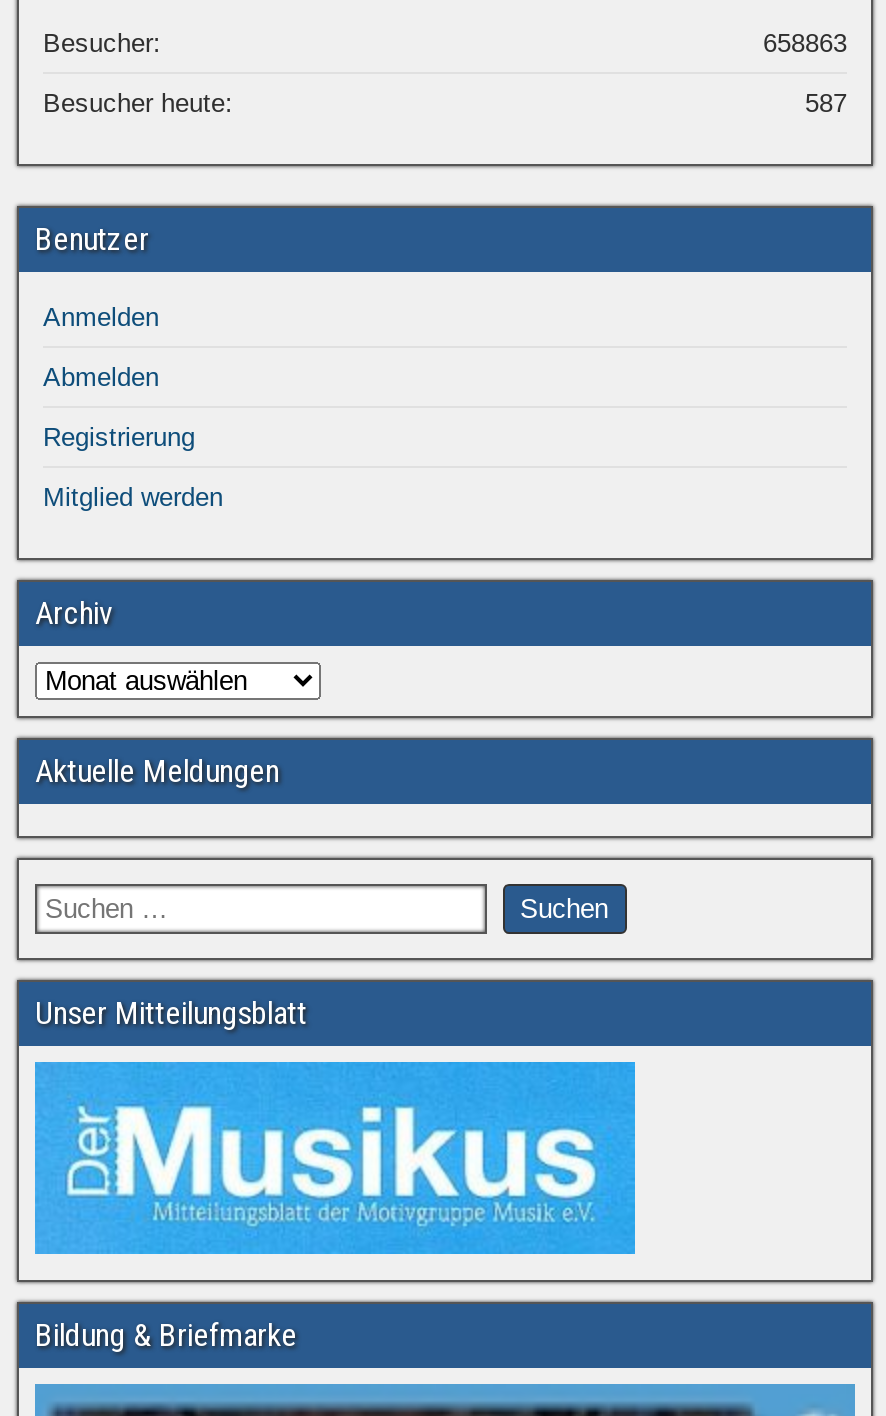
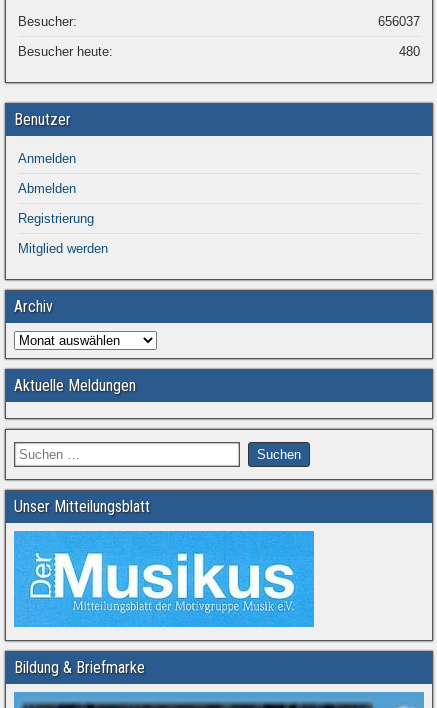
[763,27,847,57] 658863 -> [378,14,420,29] 656037
[805,87,847,117] 587 -> [399,44,420,59] 480

